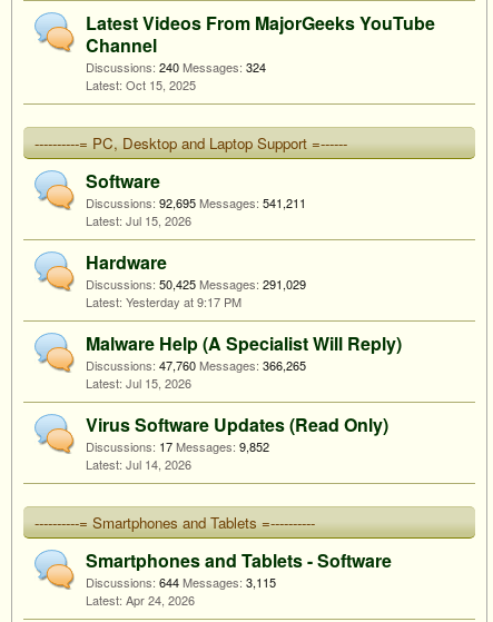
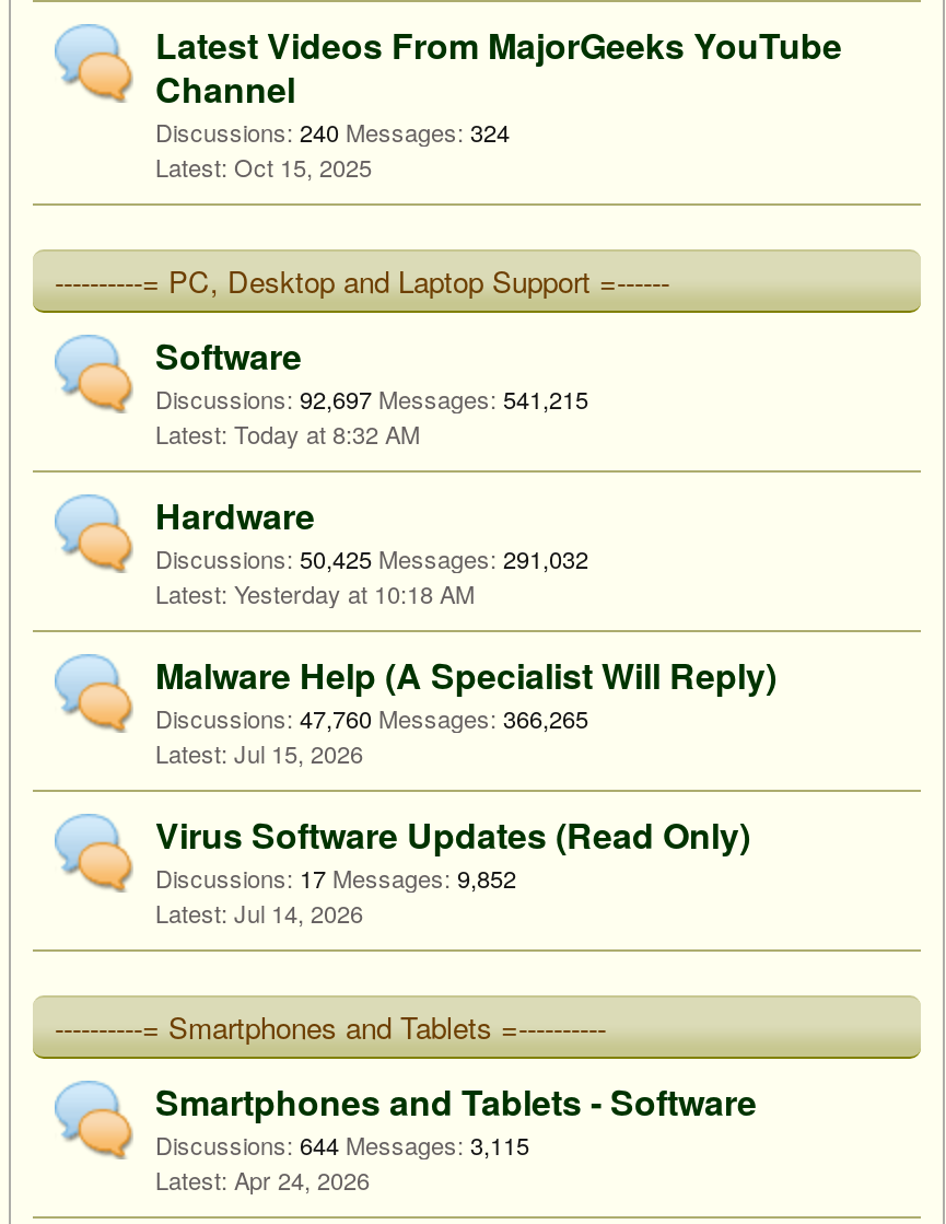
[86,194,306,229] Discussions: 92,695 Messages: 541,211 | Jul 15, 2026 -> [155,381,588,451] Discussions: 92,697 Messages: 541,215 | Today at 8:32 AM
[86,275,306,293] Discussions: 50,425 Messages: 291,029 -> [155,540,588,575] Discussions: 50,425 Messages: 291,032
[126,293,241,310] Yesterday at 9:17 PM -> [234,575,475,610] Yesterday at 10:18 AM

